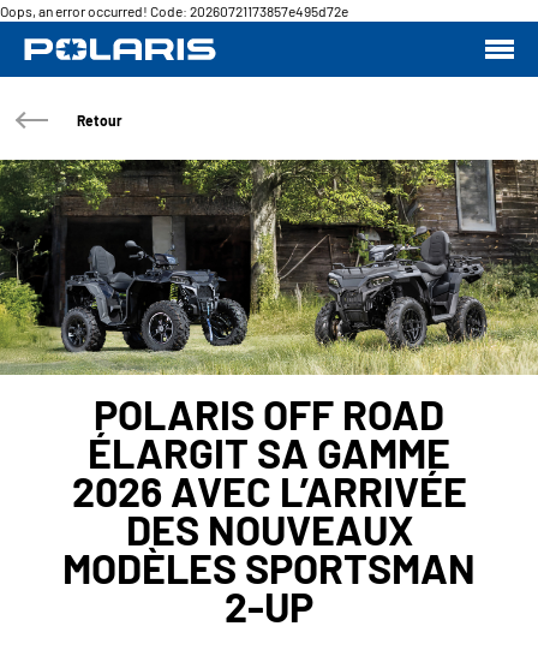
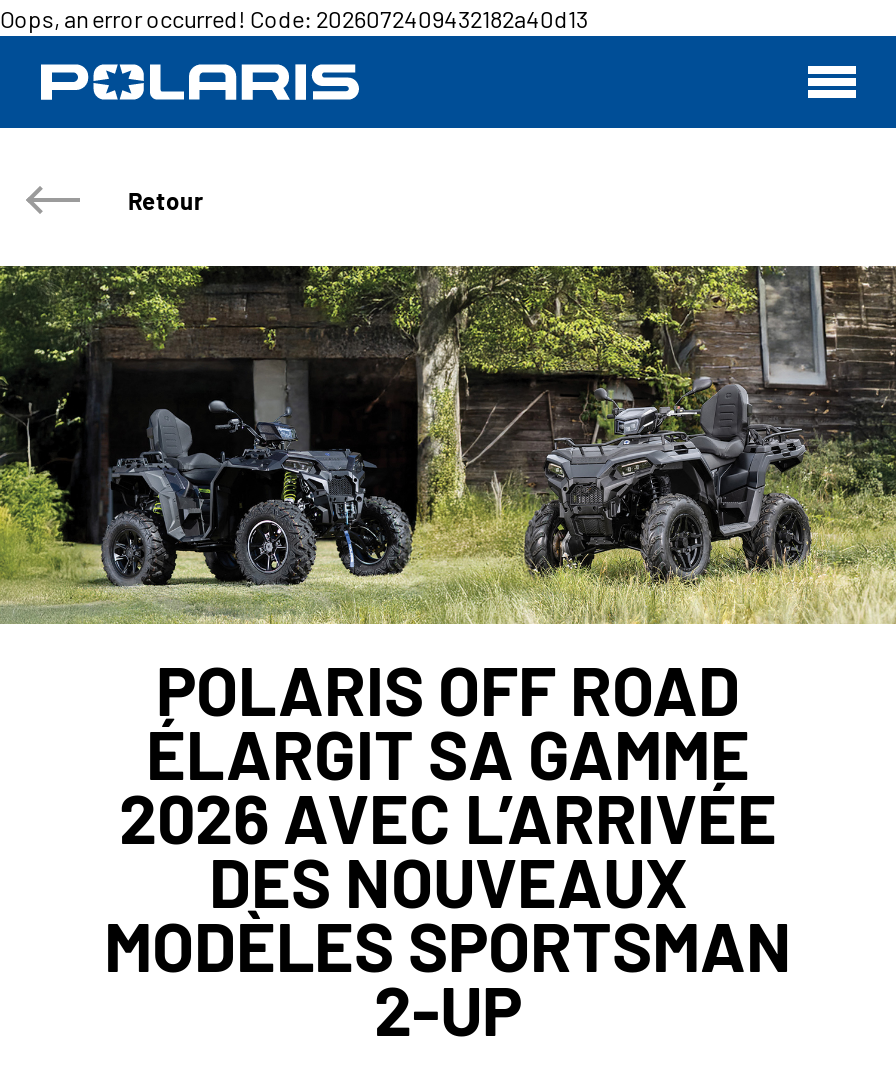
[0,2,348,19] Oops, an error occurred! Code: 20260721173857e495d72e -> [0,4,588,32] Oops, an error occurred! Code: 2026072409432182a40d13

